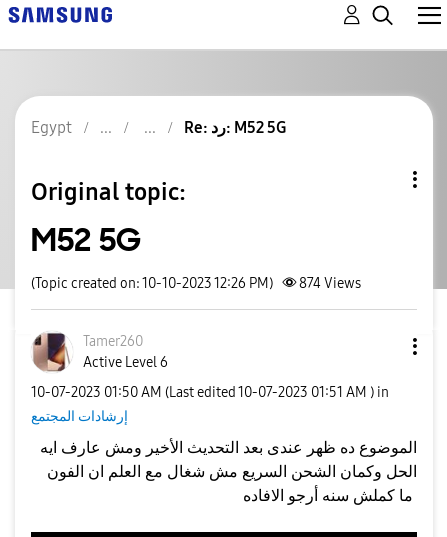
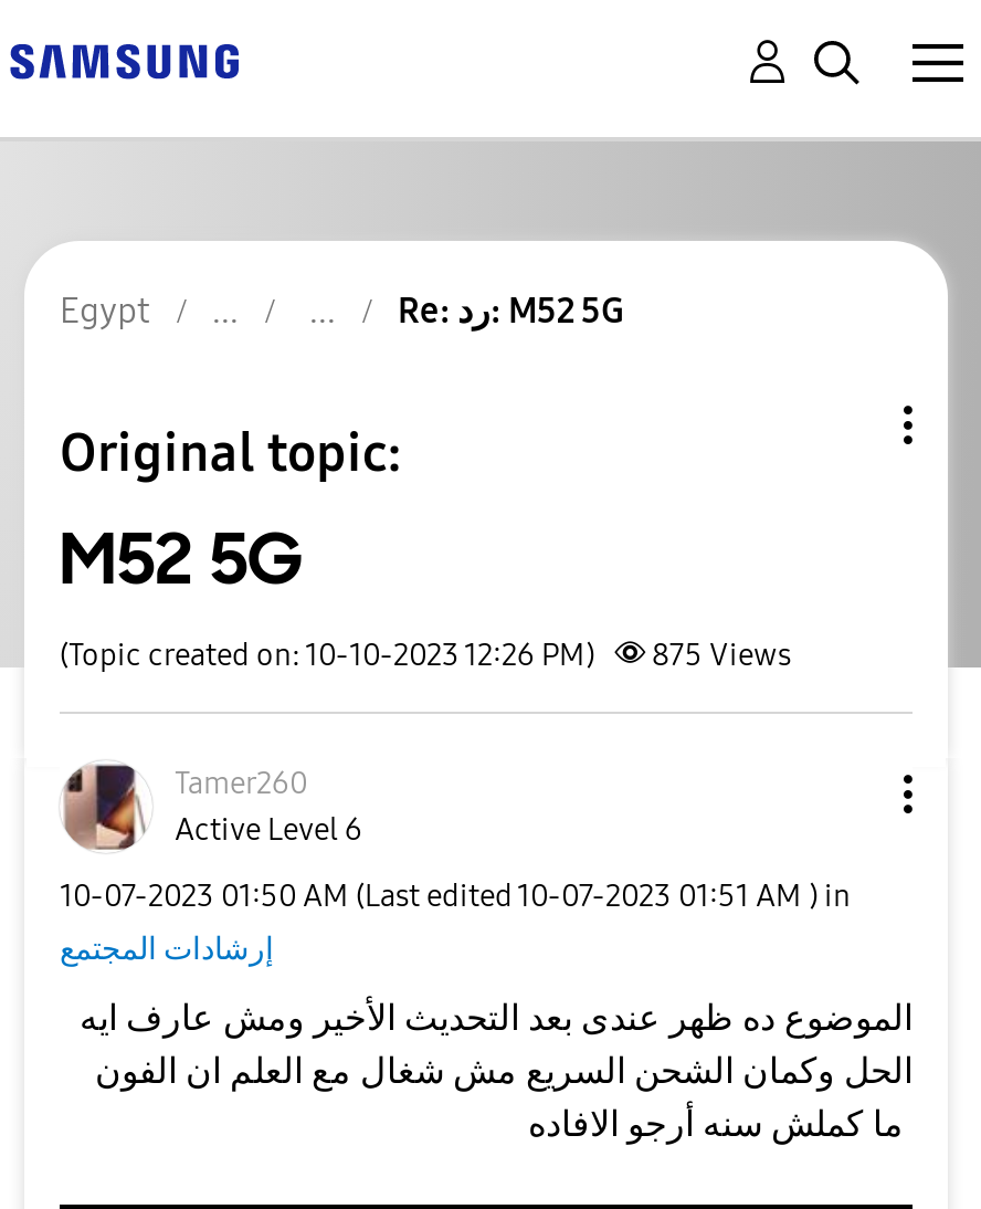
[31,275,361,292] (Topic created on: 10-10-2023 12:26 PM) 874 Views -> [60,637,791,674] (Topic created on: 10-10-2023 12:26 PM) 875 Views

